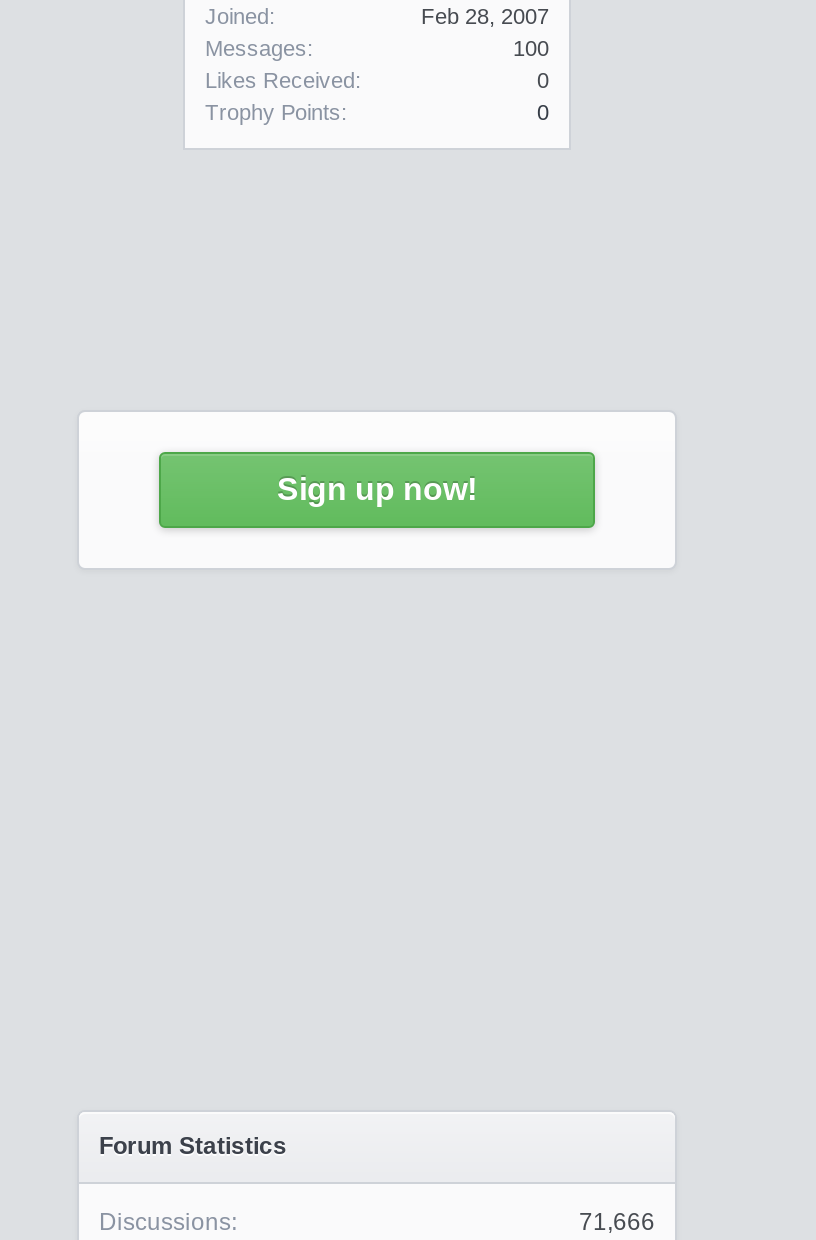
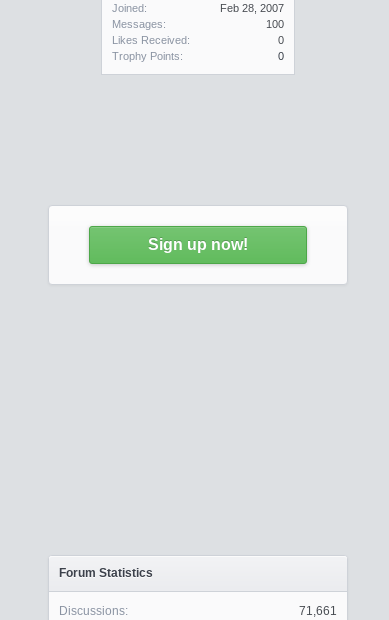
[579,1208,655,1236] 71,666 -> [299,604,337,618] 71,661

